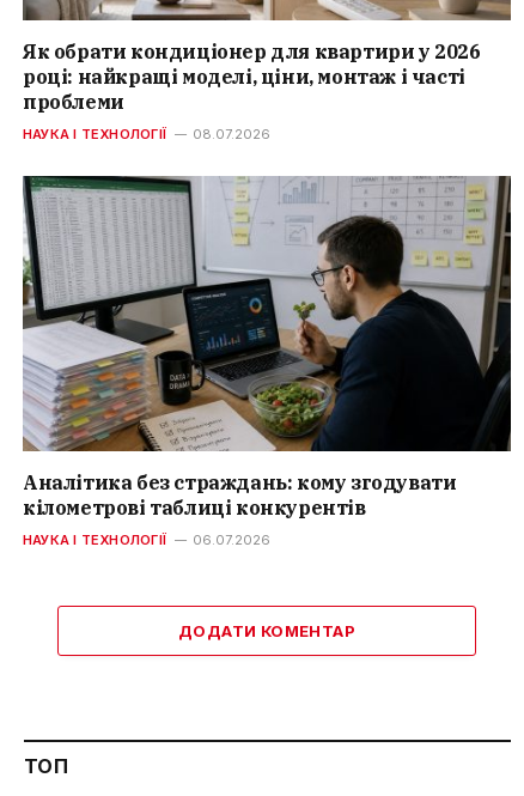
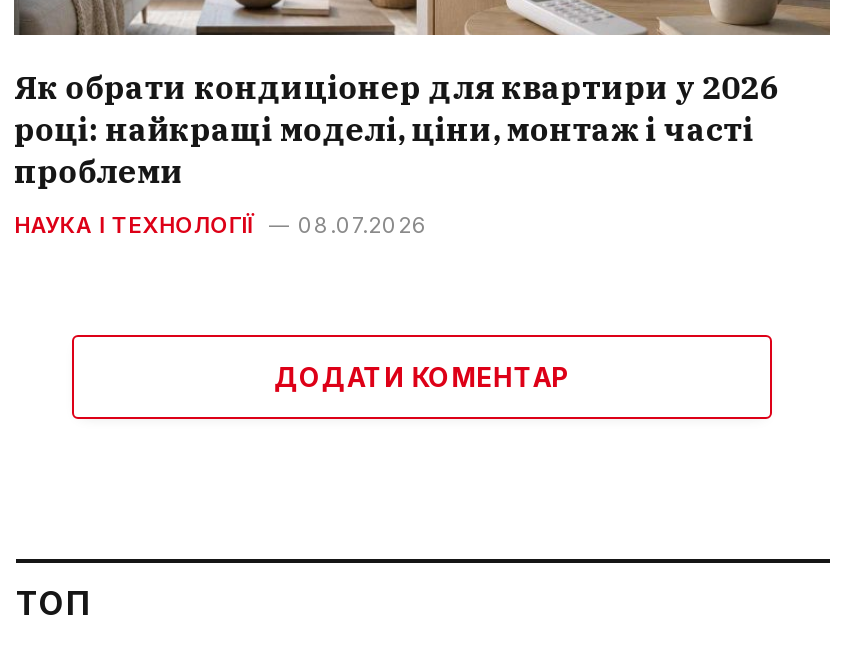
[22,175,512,548] [image] | Аналітика без страждань: кому згодувати | кілометрові таблиці конкурентів | НАУКА І ТЕХНОЛОГІЇ | 06.07.2026 -> none

